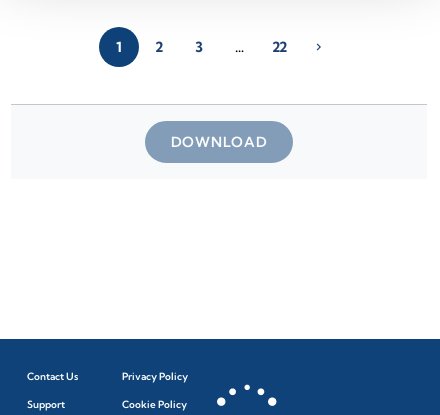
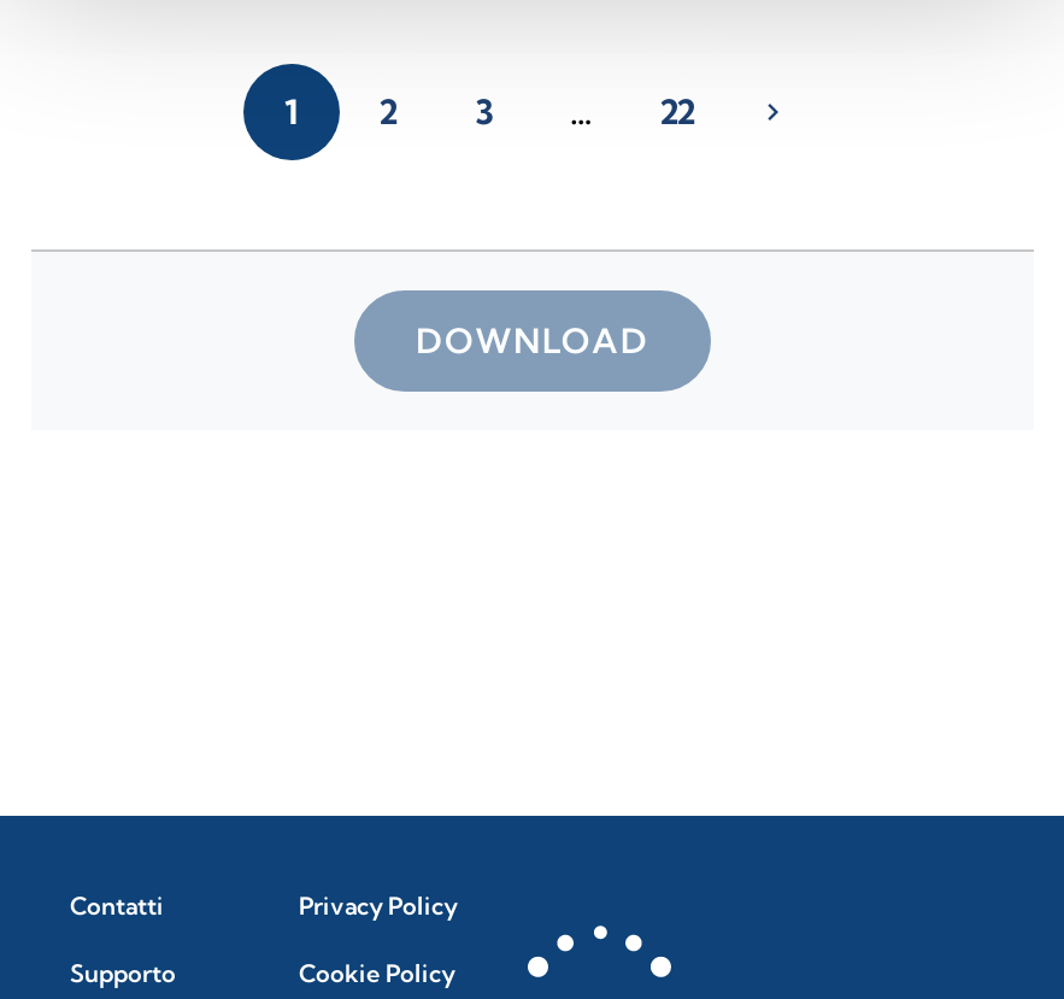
[27,370,78,383] Contact Us -> [70,891,164,922] Contatti
[27,398,65,411] Support -> [70,958,176,989] Supporto

